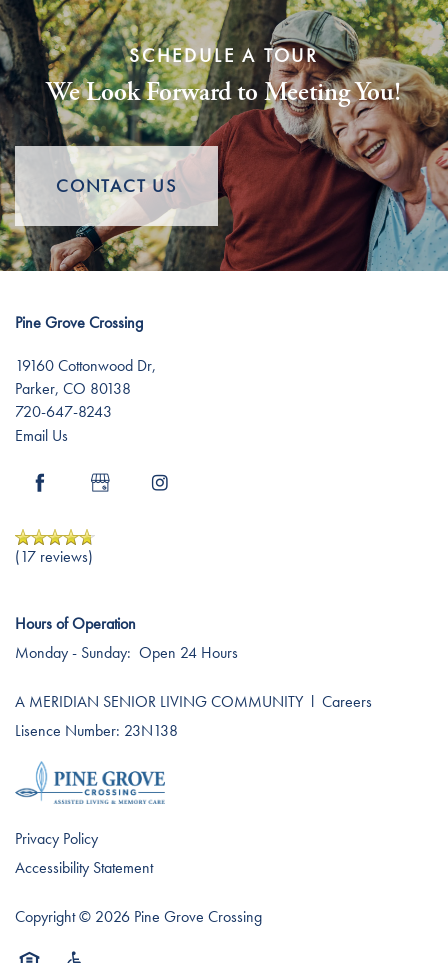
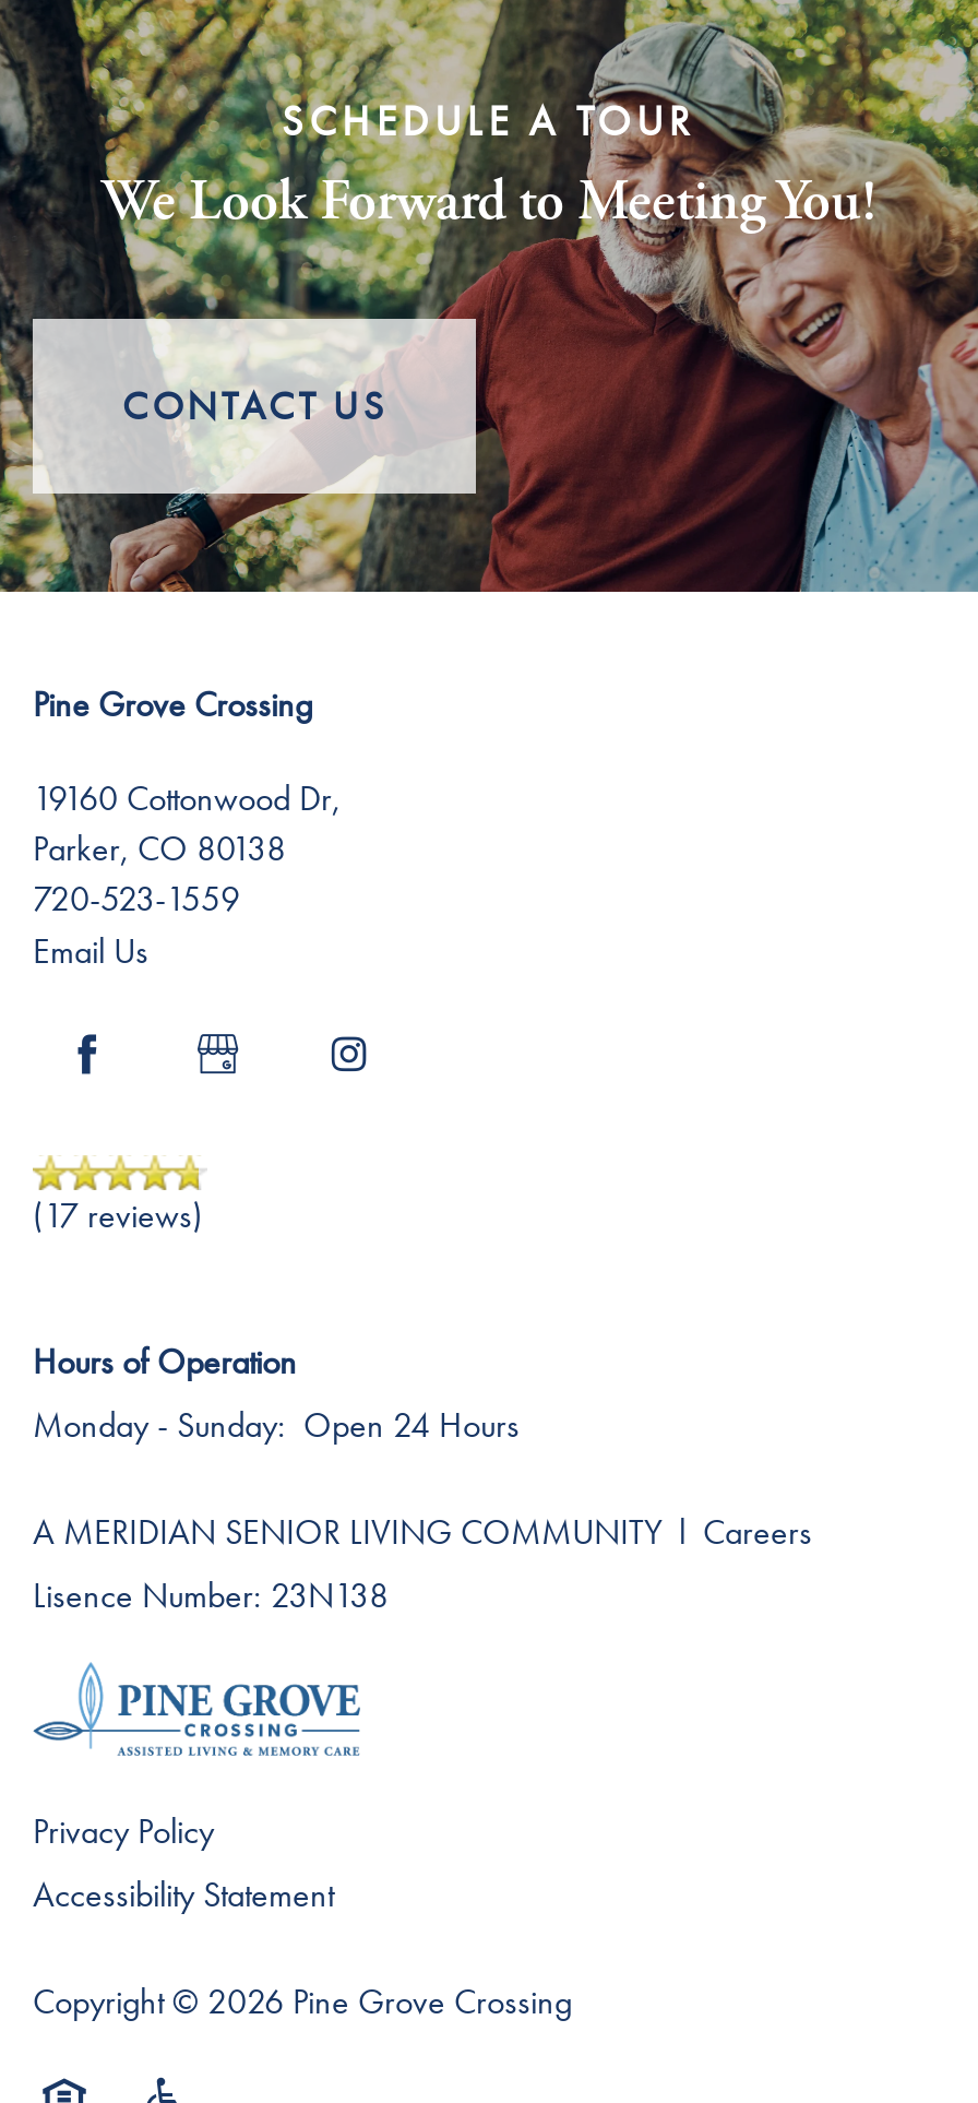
[15,401,112,422] 720-647-8243 -> [33,875,240,921] 720-523-1559

